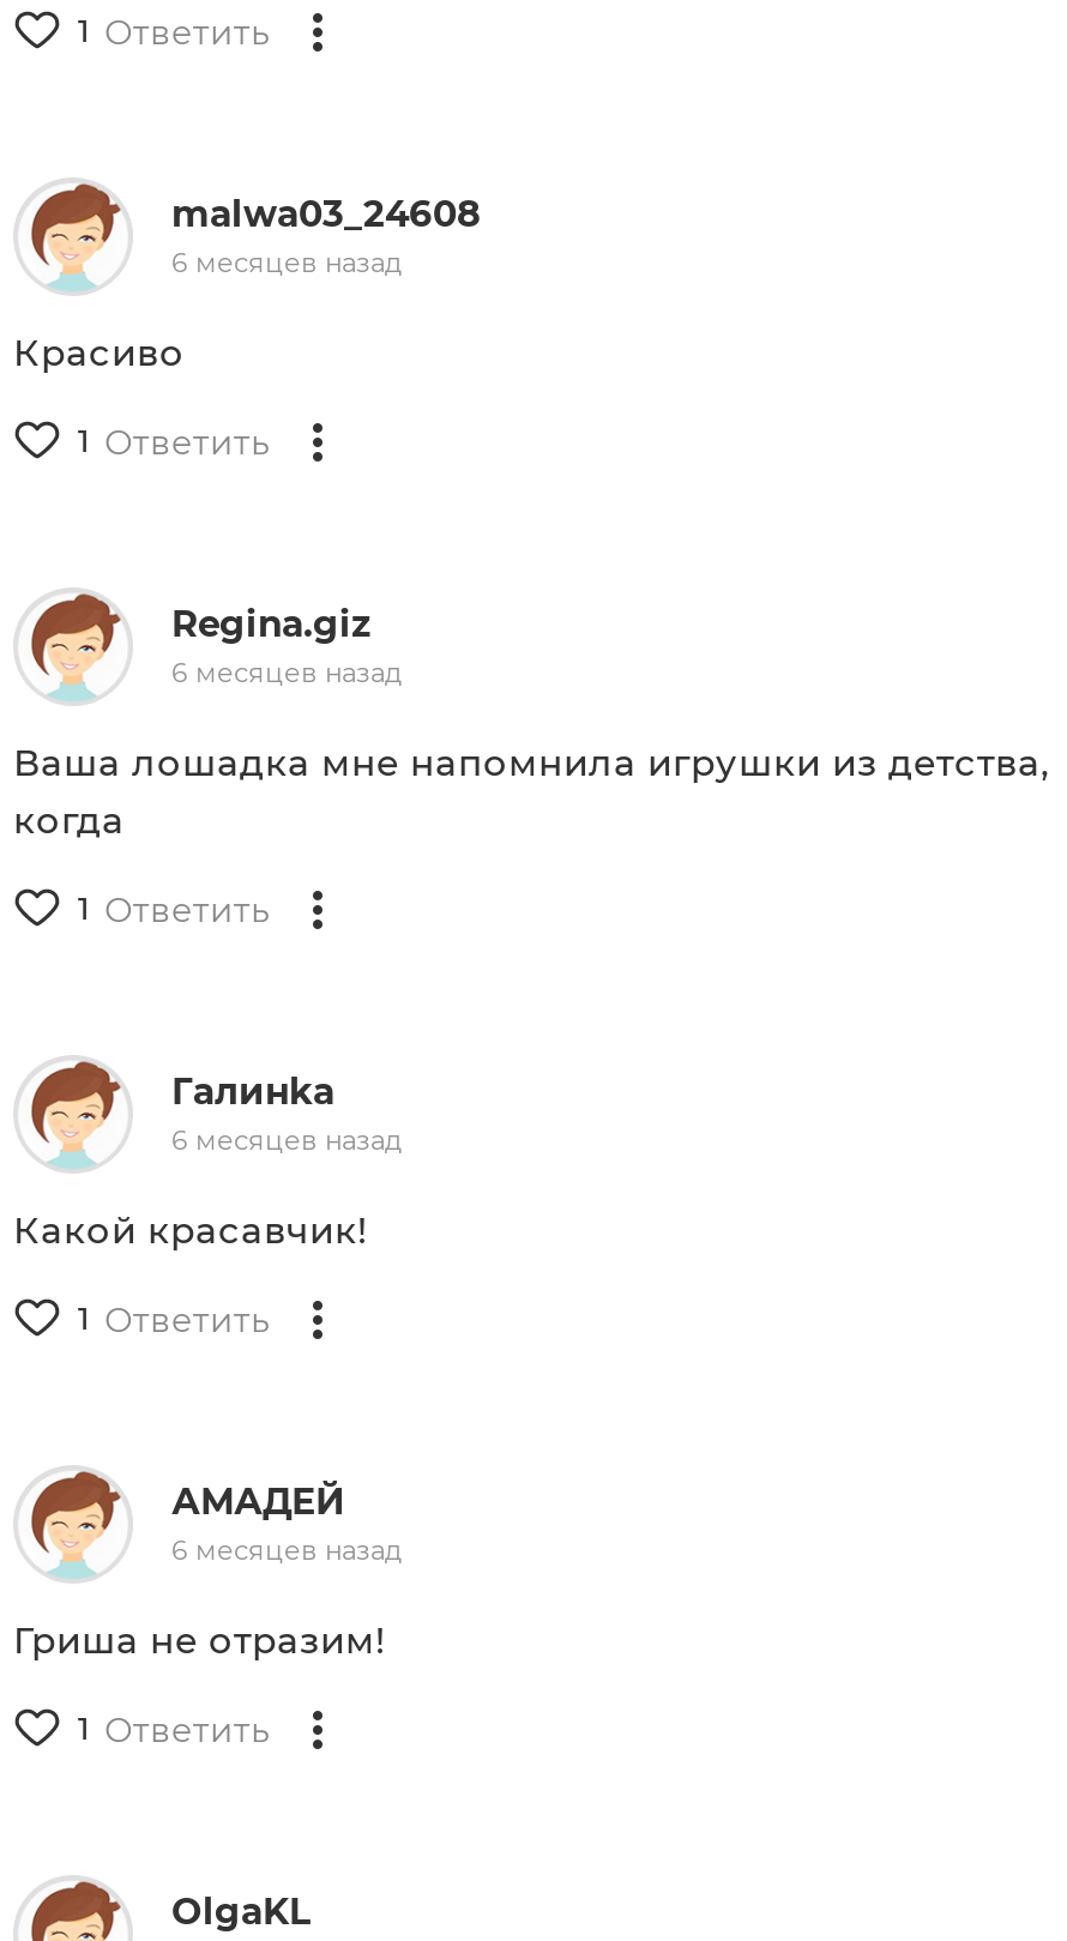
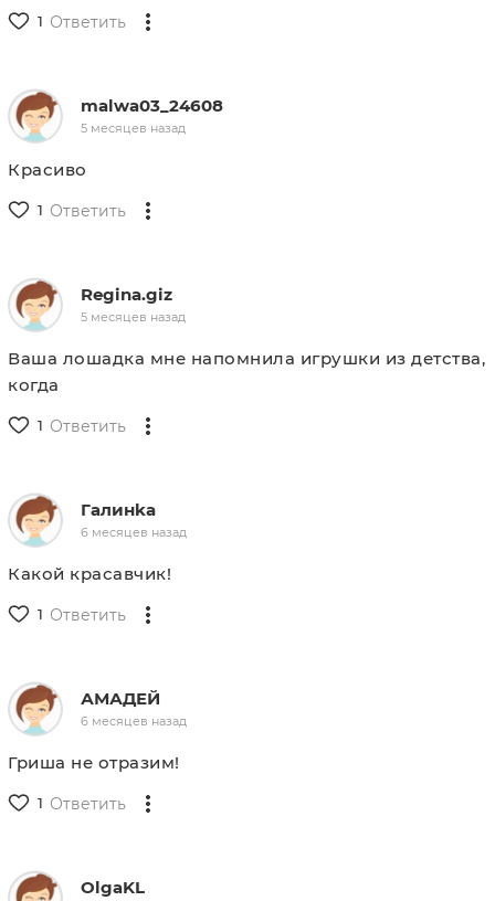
[171,247,402,280] 6 месяцев назад -> [81,121,186,136] 5 месяцев назад
[171,657,402,690] 6 месяцев назад -> [81,310,186,325] 5 месяцев назад

